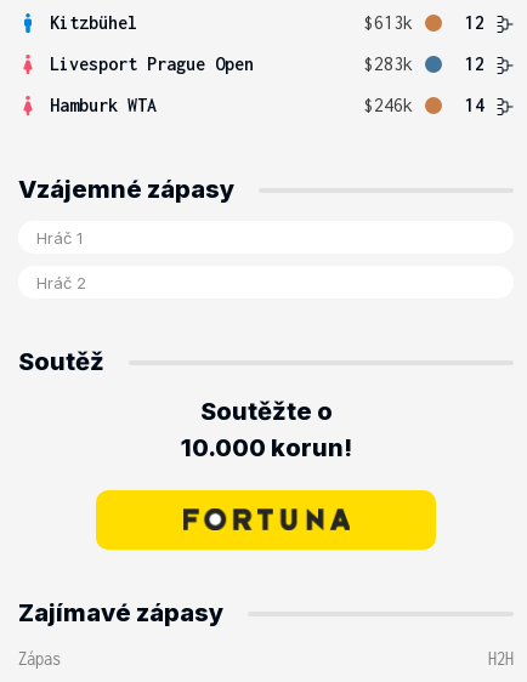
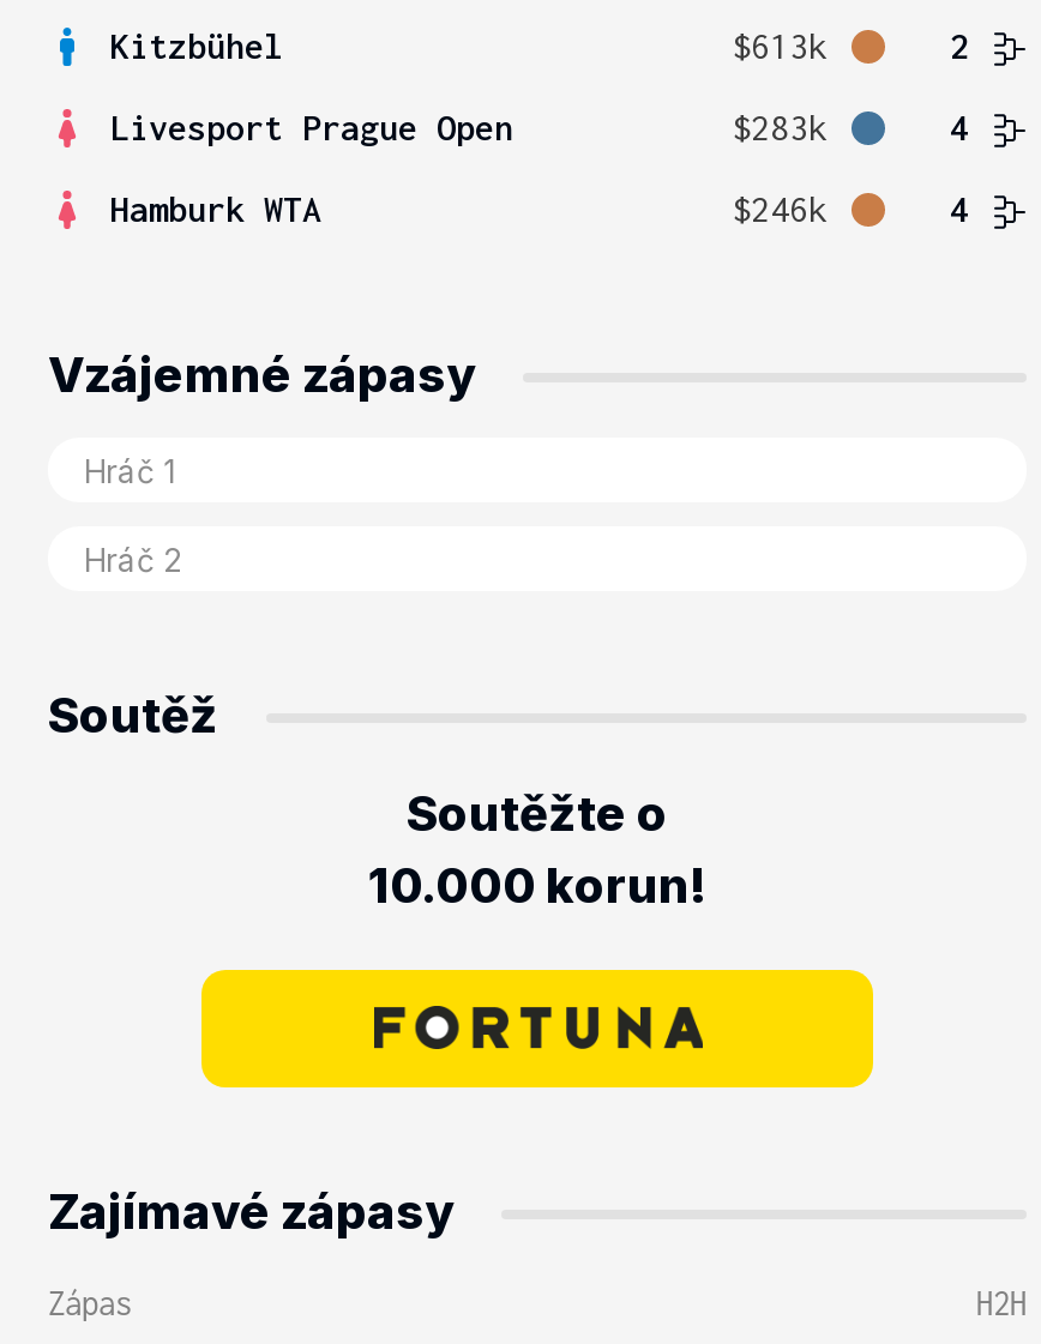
[465,12,484,33] 12 -> [950,25,969,66] 2
[465,53,484,74] 12 -> [950,107,969,147] 4
[465,95,484,115] 14 -> [950,188,969,229] 4

